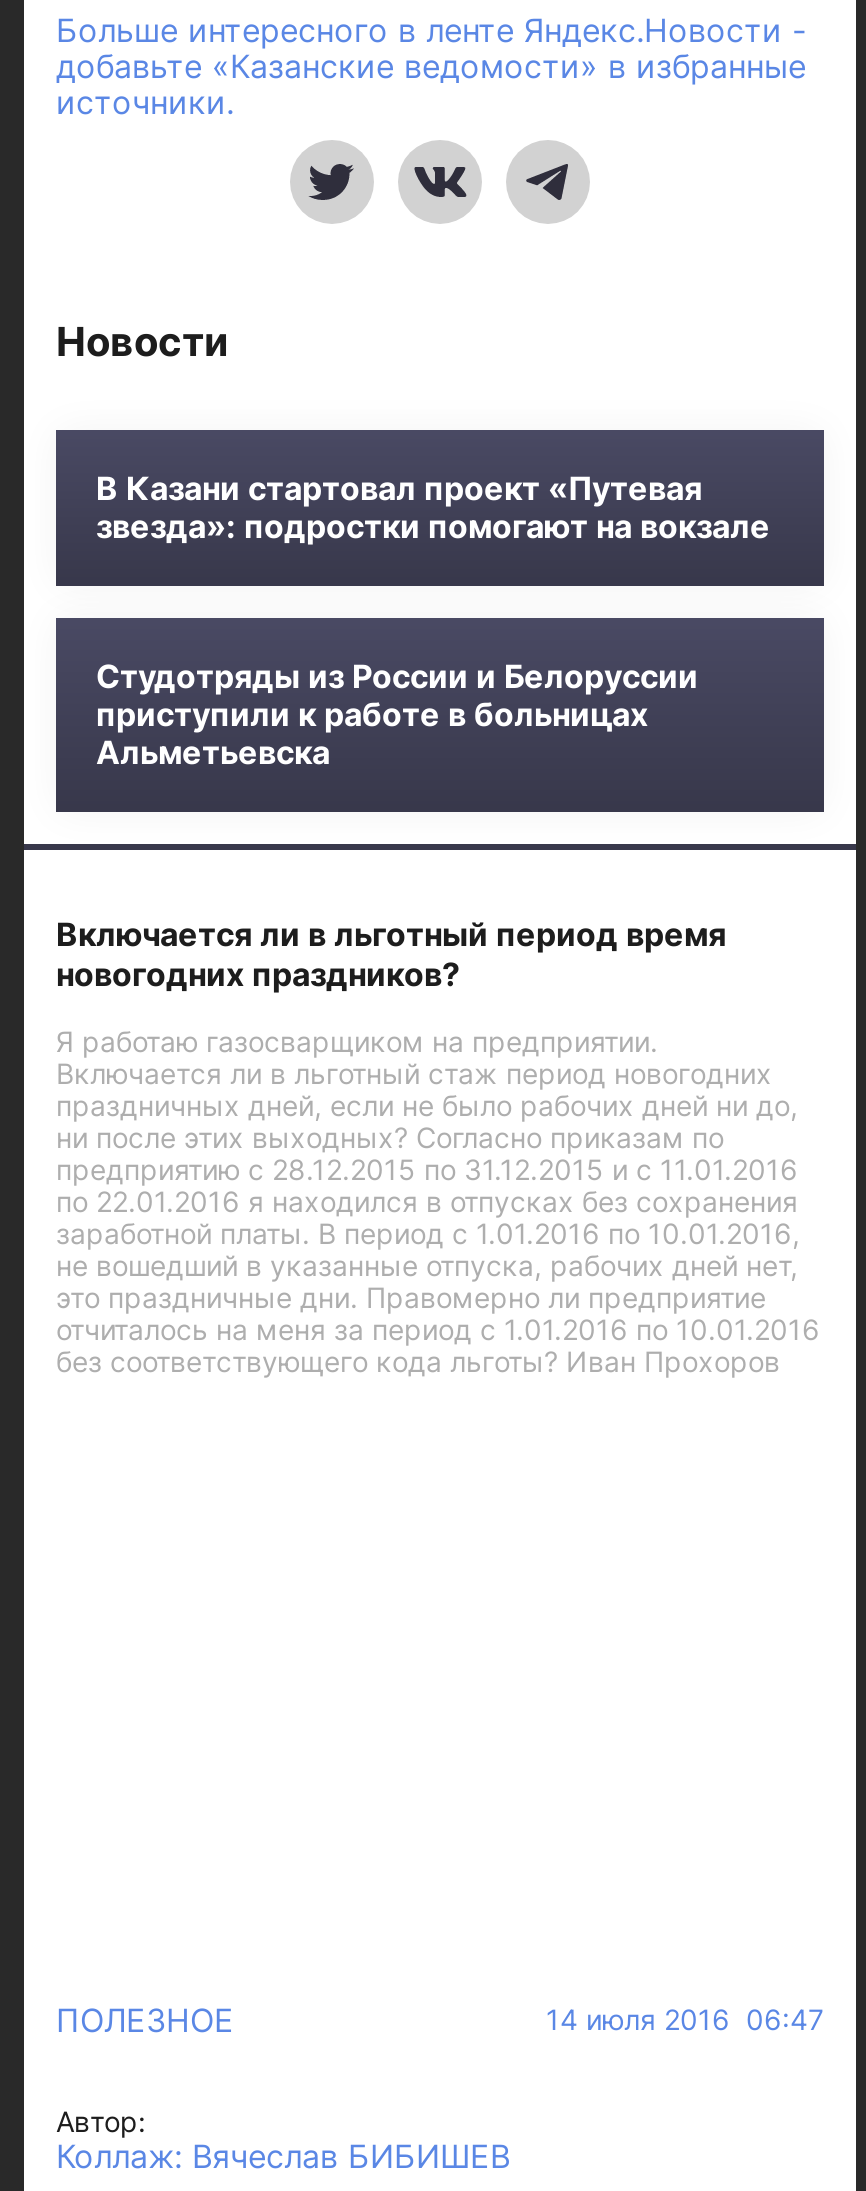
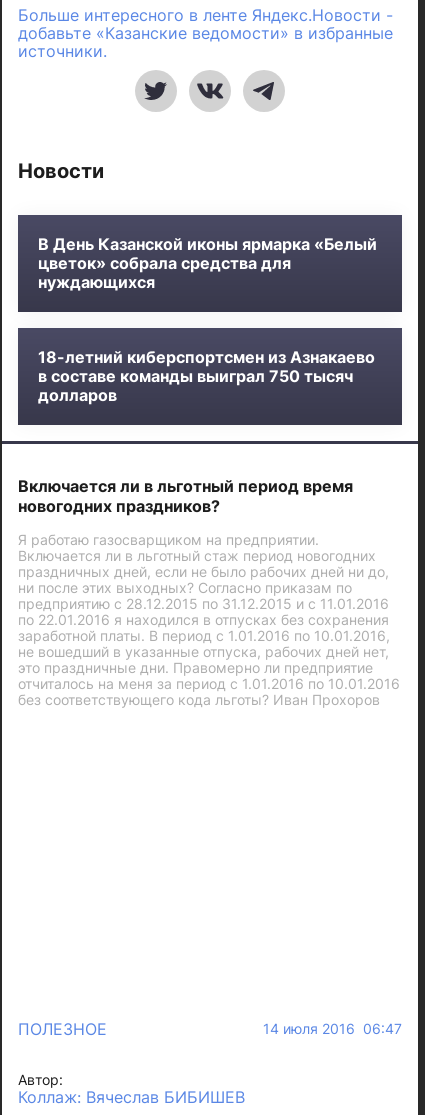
[96,468,770,546] В Казани стартовал проект «Путевая | звезда»: подростки помогают на вокзале -> [38,234,377,292] В День Казанской иконы ярмарка «Белый | цветок» собрала средства для | нуждающихся
[96,656,698,772] Студотряды из России и Белоруссии | приступили к работе в больницах | Альметьевска -> [38,347,375,405] 18-летний киберспортсмен из Азнакаево | в составе команды выиграл 750 тысяч | долларов

